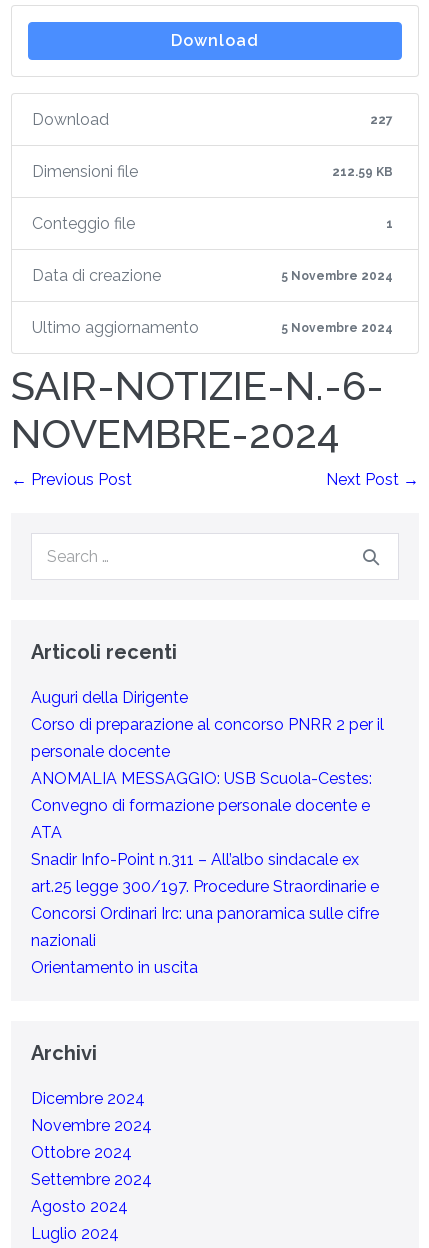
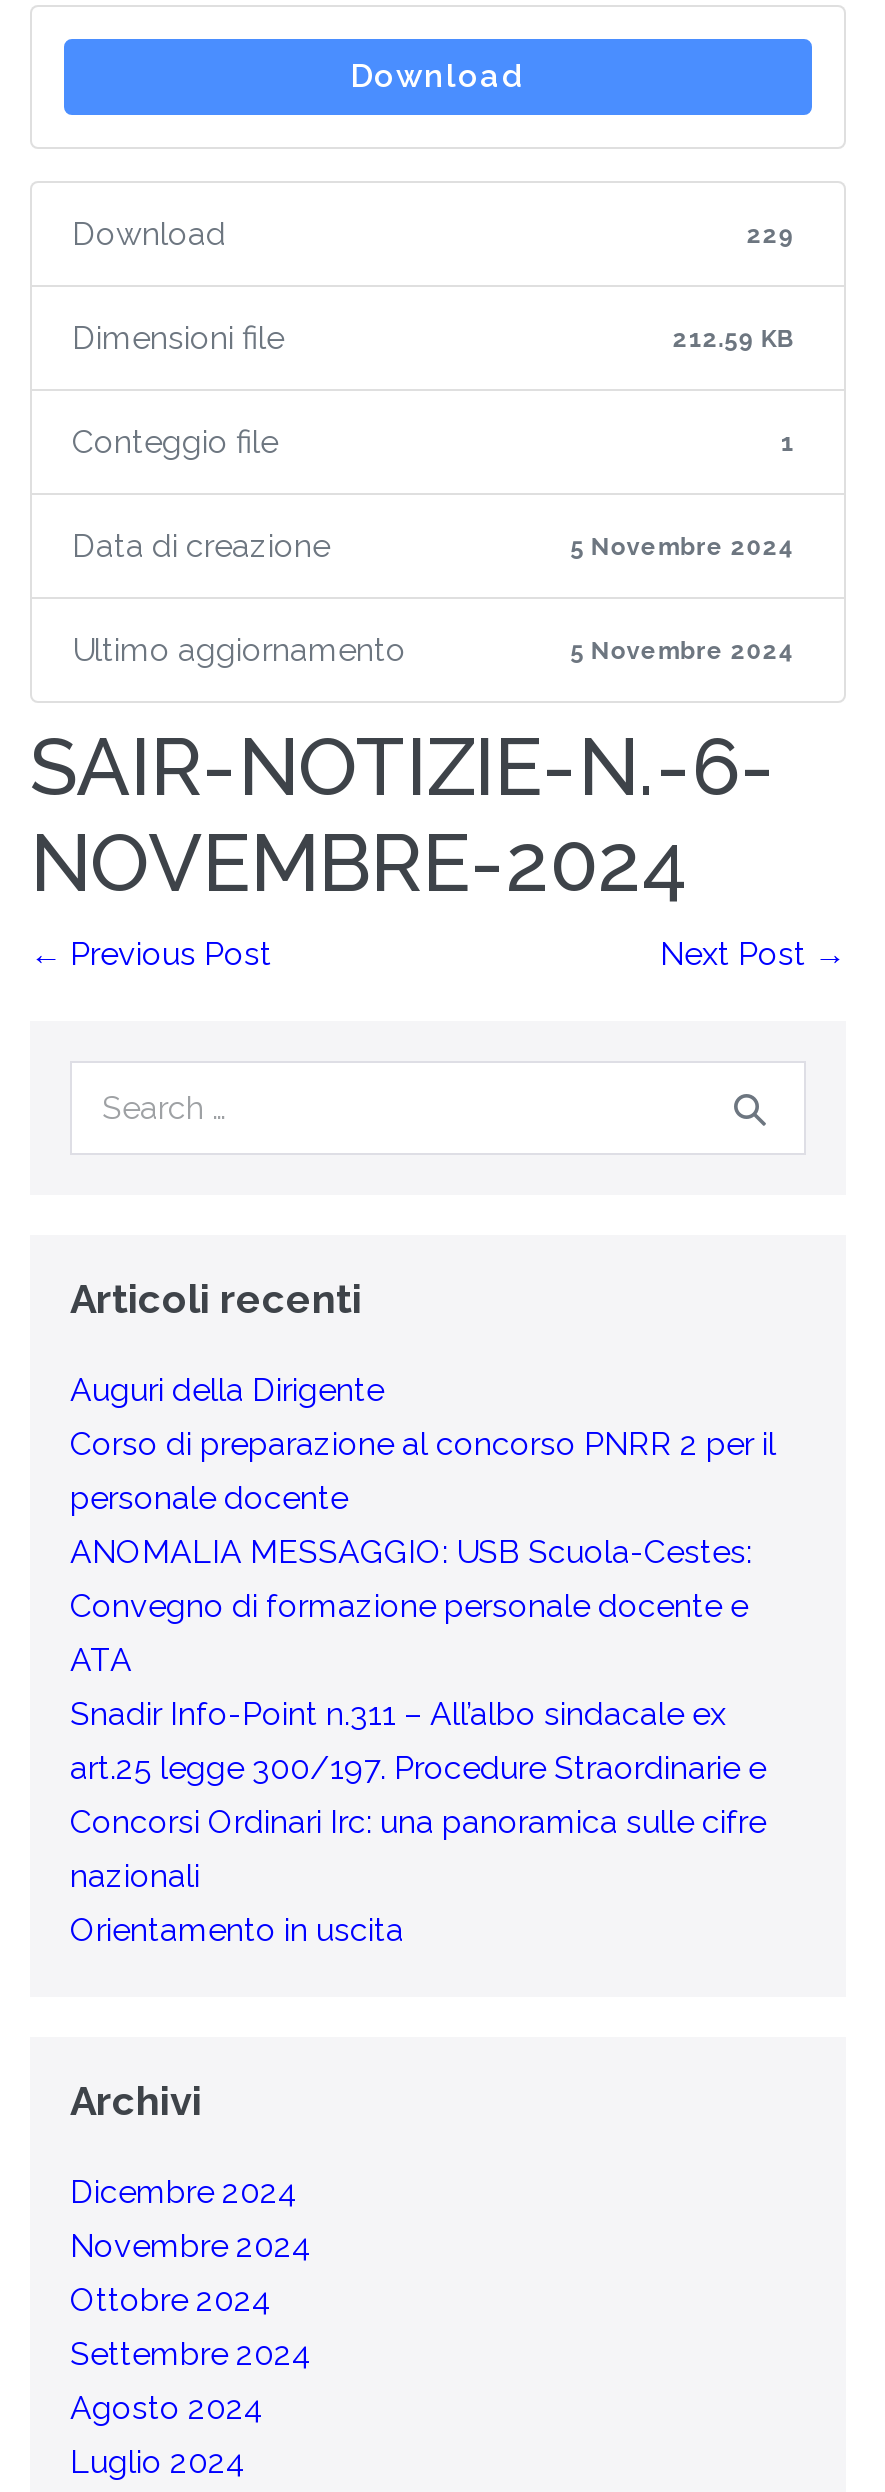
[370,112,393,126] 227 -> [746,221,794,249] 229

